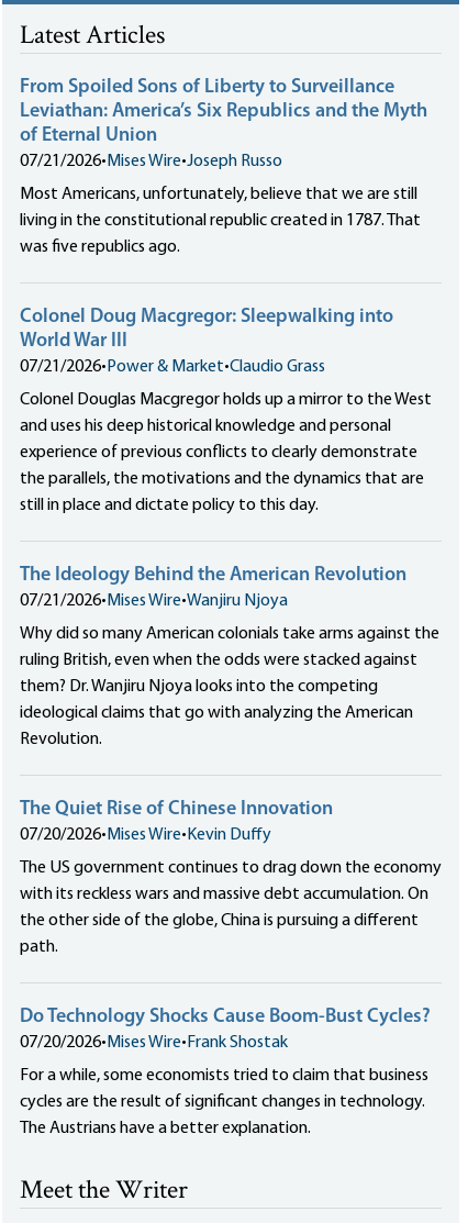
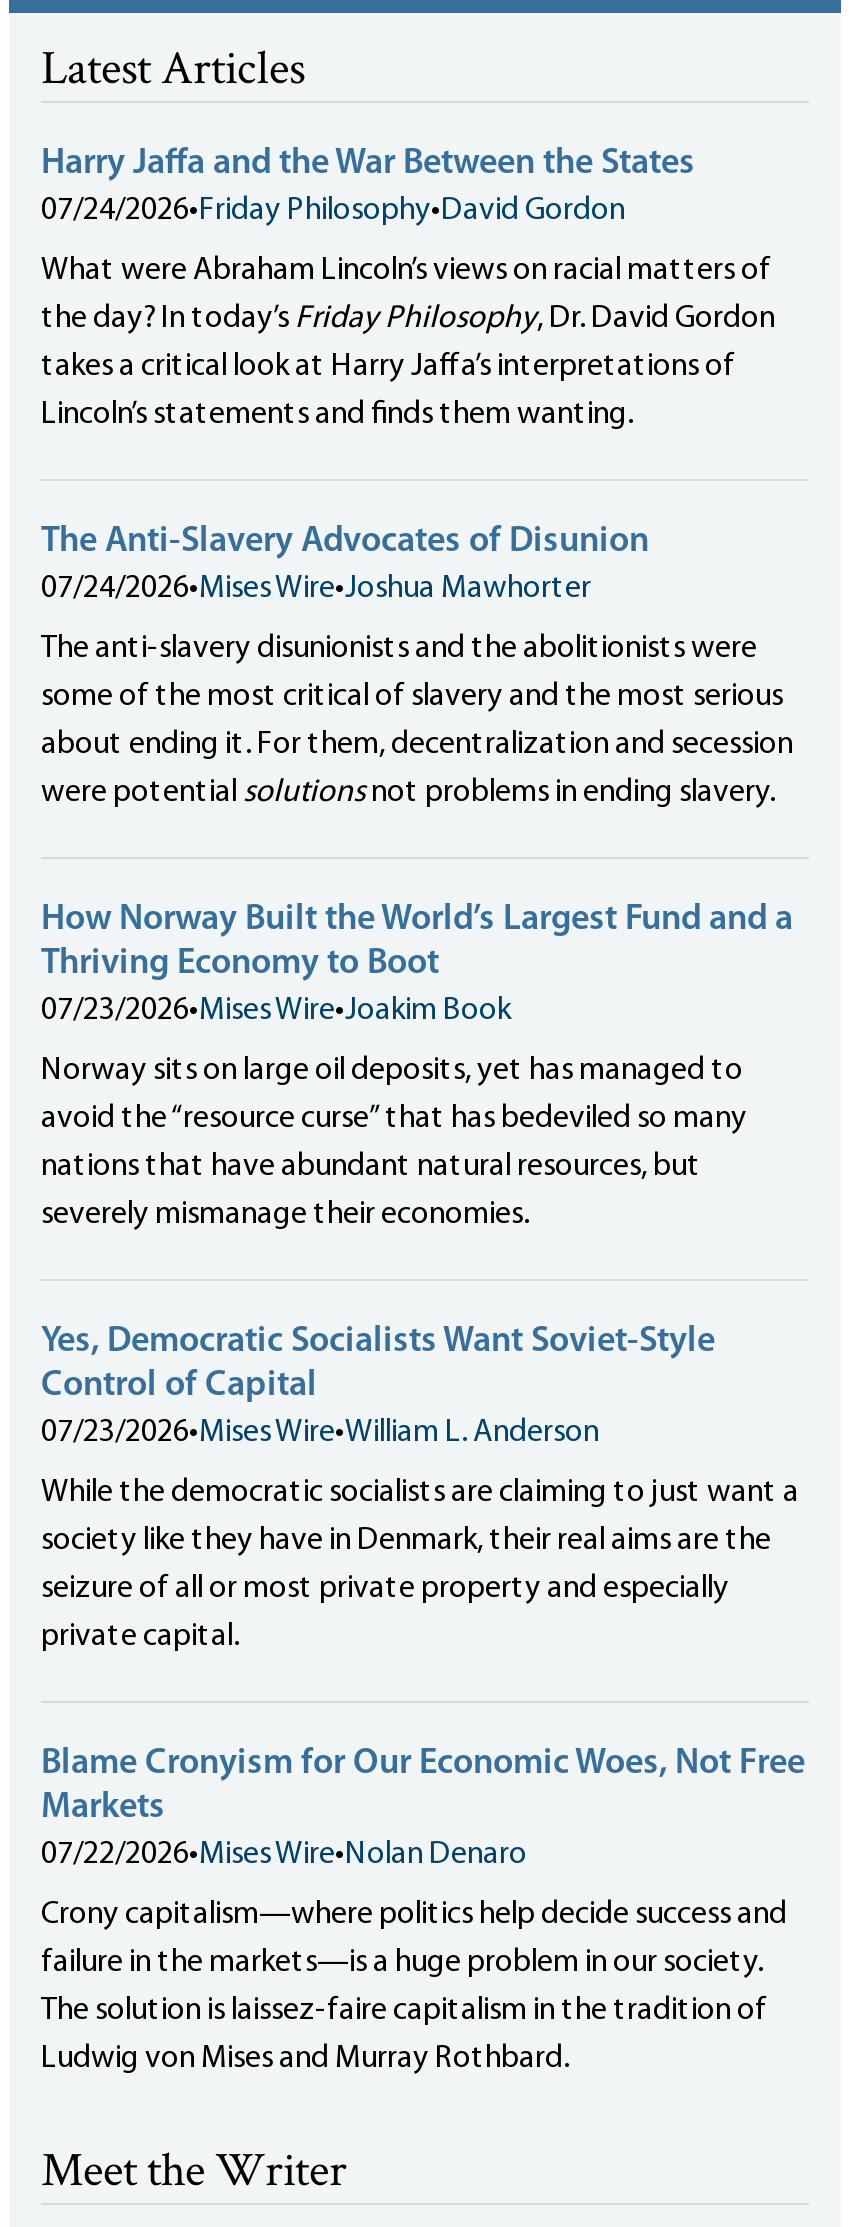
[20,77,427,170] From Spoiled Sons of Liberty to Surveillance | Leviathan: America’s Six Republics and the Myth | of Eternal Union | 07/21/2026• Mises Wire•Joseph Russo -> [41,145,695,227] Harry Jaffa and the War Between the States | 07/24/2026•Friday Philosophy•David Gordon
[20,186,417,203] Most Americans, unfortunately, believe that we are still -> [41,255,771,287] What were Abraham Lincoln’s views on racial matters of
[20,212,421,230] living in the constitutional republic created in 1787. That -> [41,303,775,335] the day? In today’s Friday Philosophy, Dr. David Gordon
[20,239,180,256] was five republics ago. -> [41,351,735,383] takes a critical look at Harry Jaffa’s interpretations of
[20,307,393,376] Colonel Doug Macgregor: Sleepwalking into | World War III | 07/21/2026• Power & Market•Claudio Grass -> [41,399,633,431] Lincoln’s statements and finds them wanting.
[20,391,432,409] Colonel Douglas Macgregor holds up a mirror to the West -> [41,523,649,605] The Anti-Slavery Advocates of Disunion | 07/24/2026•Mises Wire•Joshua Mawhorter
[20,418,391,435] and uses his deep historical knowledge and personal -> [41,633,757,665] The anti-slavery disunionists and the abolitionists were
[20,444,417,462] experience of previous conflicts to clearly demonstrate -> [41,681,783,713] some of the most critical of slavery and the most serious
[20,470,424,488] the parallels, the motivations and the dynamics that are -> [41,729,793,761] about ending it. For them, decentralization and secession
[20,497,319,514] still in place and dictate policy to this day. -> [41,777,775,809] were potential solutions not problems in ending slavery.
[20,565,406,610] The Ideology Behind the American Revolution | 07/21/2026• Mises Wire•Wanjiru Njoya -> [41,901,793,1027] How Norway Built the World’s Largest Fund and a | Thriving Economy to Boot | 07/23/2026•Mises Wire•Joakim Book
[20,625,439,643] Why did so many American colonials take arms against the -> [41,1055,743,1087] Norway sits on large oil deposits, yet has managed to
[20,652,417,669] ruling British, even when the odds were stacked against -> [41,1103,747,1135] avoid the “resource curse” that has bedeviled so many
[20,678,378,696] them? Dr. Wanjiru Njoya looks into the competing -> [41,1151,701,1183] nations that have abundant natural resources, but
[20,704,413,722] ideological claims that go with analyzing the American -> [41,1199,529,1231] severely mismanage their economies.
[20,731,102,748] Revolution. -> [41,1323,715,1449] Yes, Democratic Socialists Want Soviet-Style | Control of Capital | 07/23/2026•Mises Wire•William L. Anderson
[20,799,333,844] The Quiet Rise of Chinese Innovation | 07/20/2026• Mises Wire• Kevin Duffy -> [41,1477,799,1509] While the democratic socialists are claiming to just want a
[20,859,442,877] The US government continues to drag down the economy -> [41,1525,771,1557] society like they have in Denmark, their real aims are the
[20,886,428,903] with its reckless wars and massive debt accumulation. On -> [41,1573,729,1605] seizure of all or most private property and especially
[20,912,419,930] the other side of the globe, China is pursuing a different -> [41,1621,239,1653] private capital.
[20,939,58,956] path. -> [41,1745,805,1871] Blame Cronyism for Our Economic Woes, Not Free | Markets | 07/22/2026•Mises Wire•Nolan Denaro
[20,1007,431,1052] Do Technology Shocks Cause Boom-Bust Cycles? | 07/20/2026• Mises Wire• Frank Shostak -> [41,1899,787,1931] Crony capitalism—where politics help decide success and
[20,1067,428,1085] For a while, some economists tried to claim that business -> [41,1947,763,1979] failure in the markets—is a huge problem in our society.
[20,1093,425,1111] cycles are the result of significant changes in technology. -> [41,1995,767,2027] The solution is laissez-faire capitalism in the tradition of
[20,1120,311,1137] The Austrians have a better explanation. -> [41,2043,569,2075] Ludwig von Mises and Murray Rothbard.

